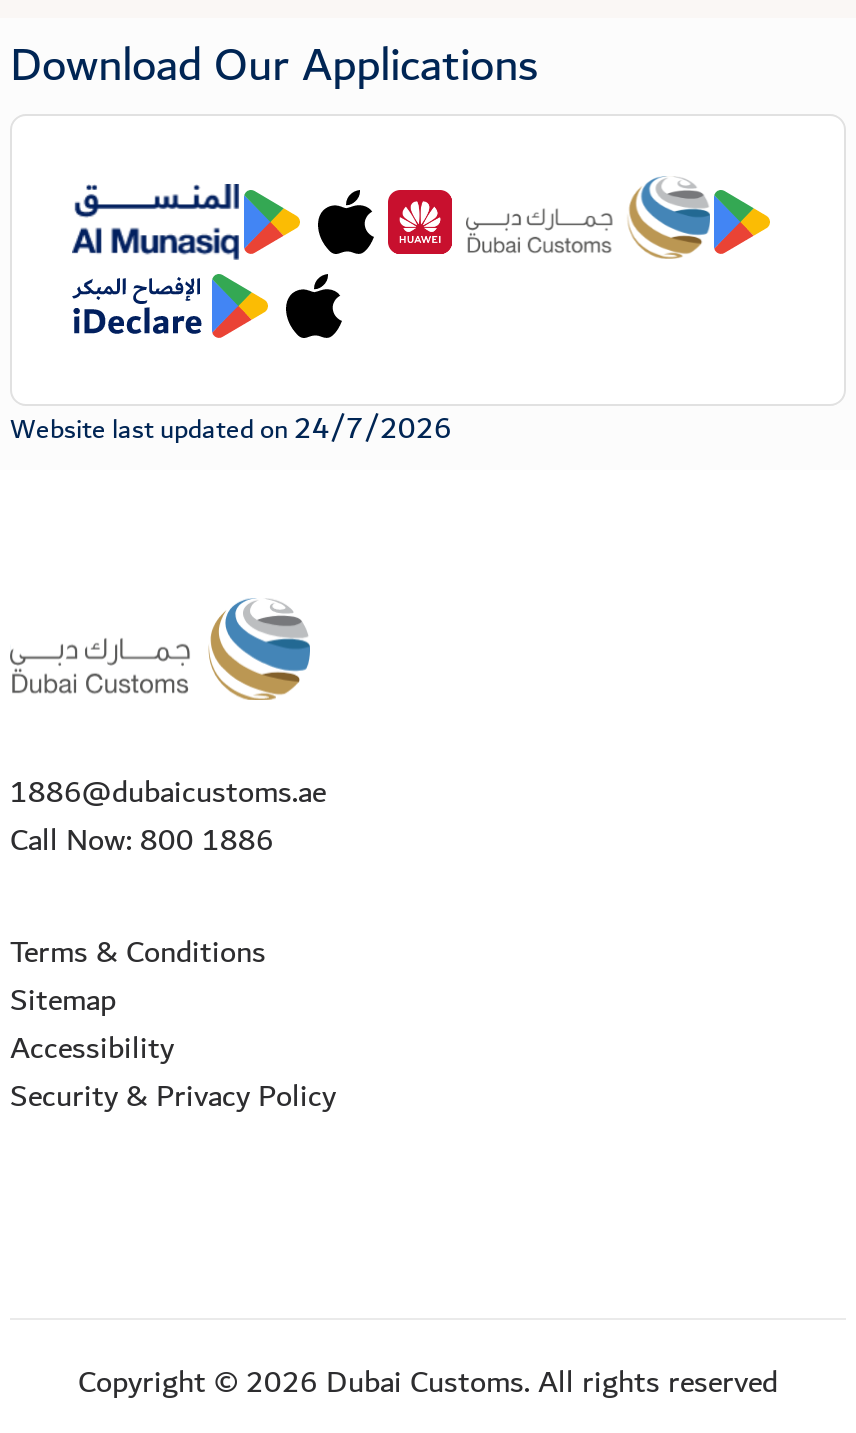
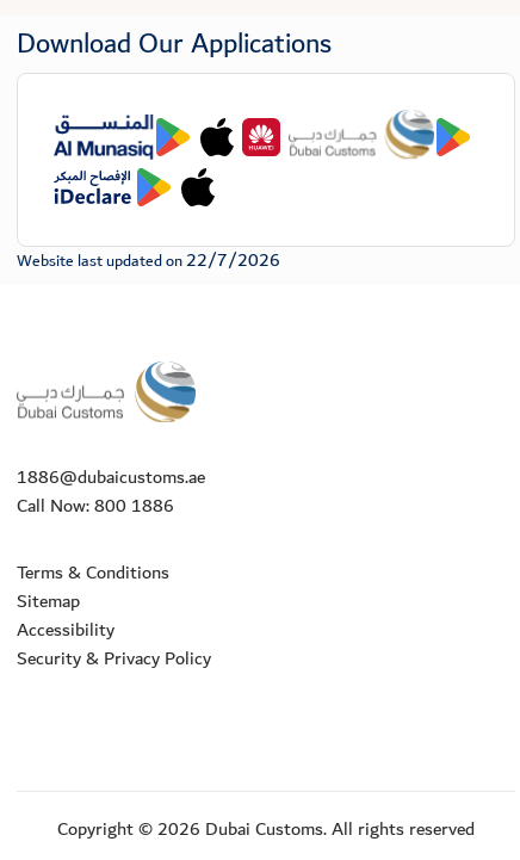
[10,402,452,456] Website last updated on24/7/2026 -> [17,245,280,277] Website last updated on22/7/2026

